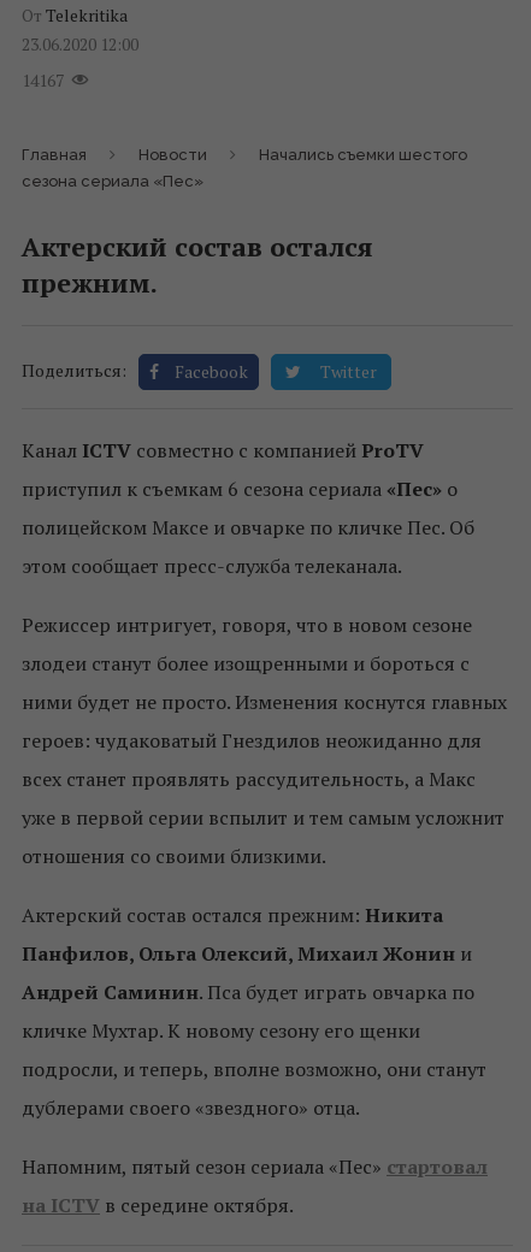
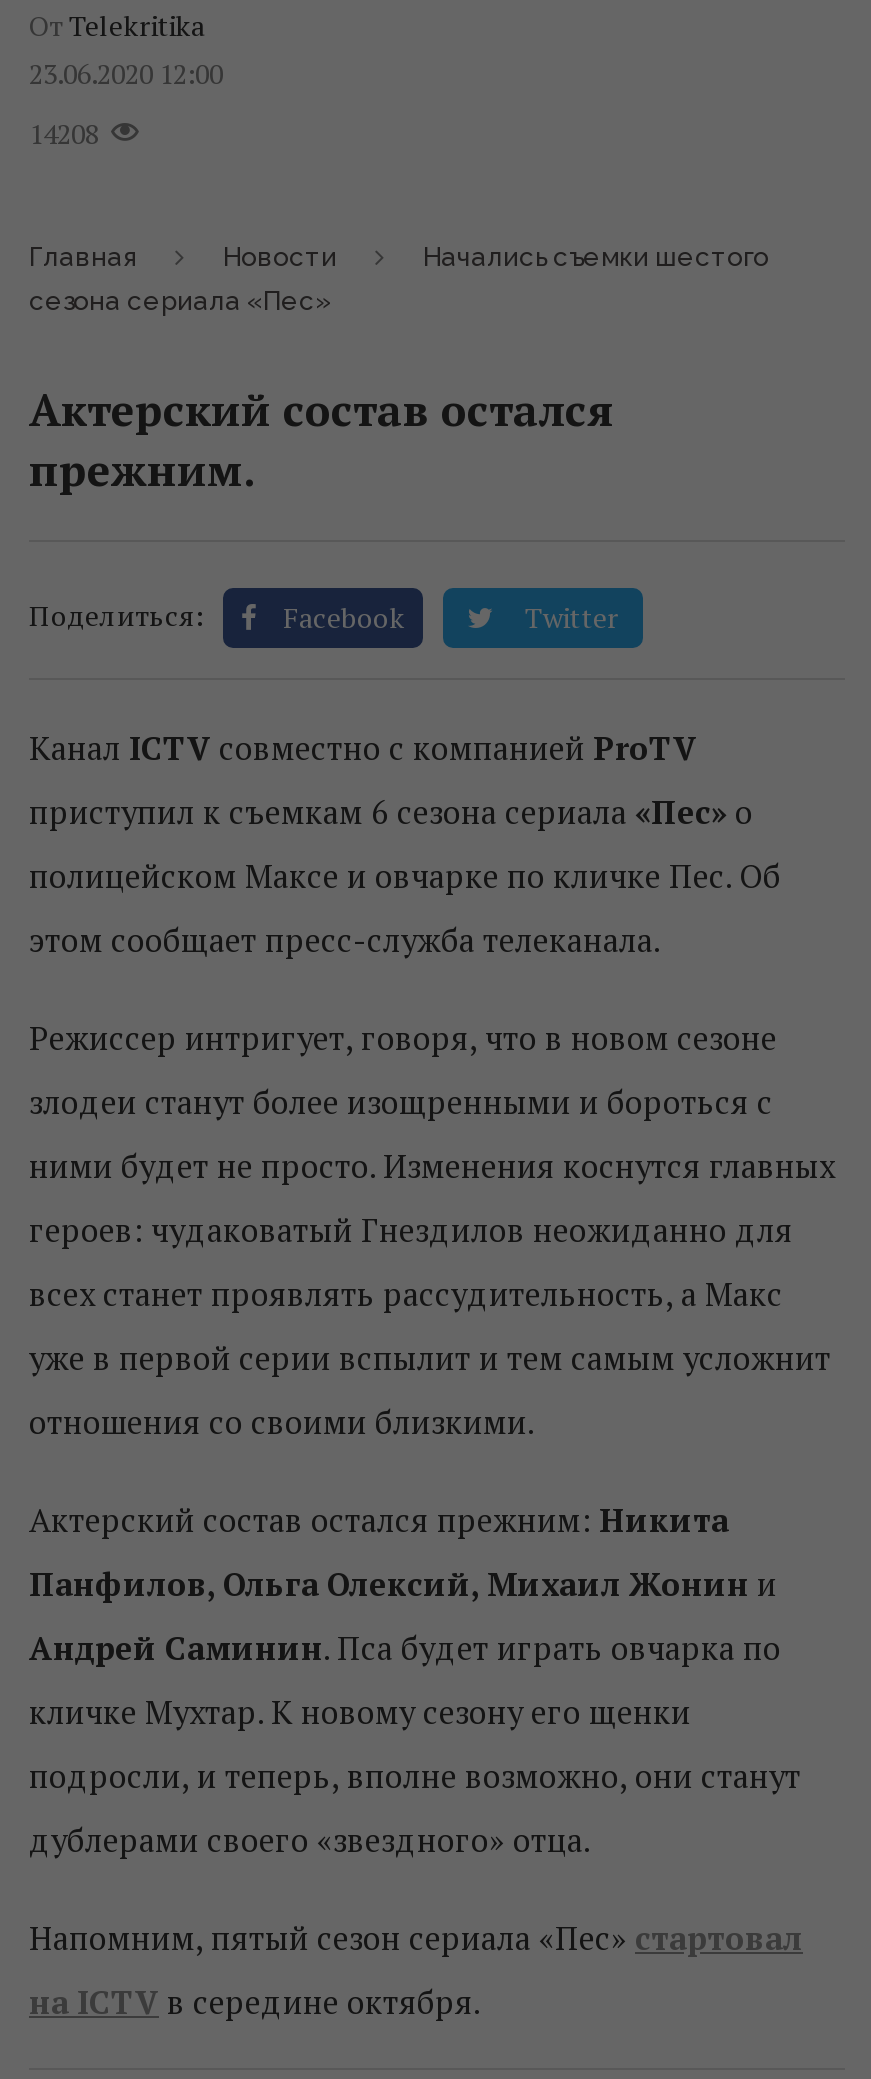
[22,68,64,91] 14167 -> [29,114,99,152] 14208

